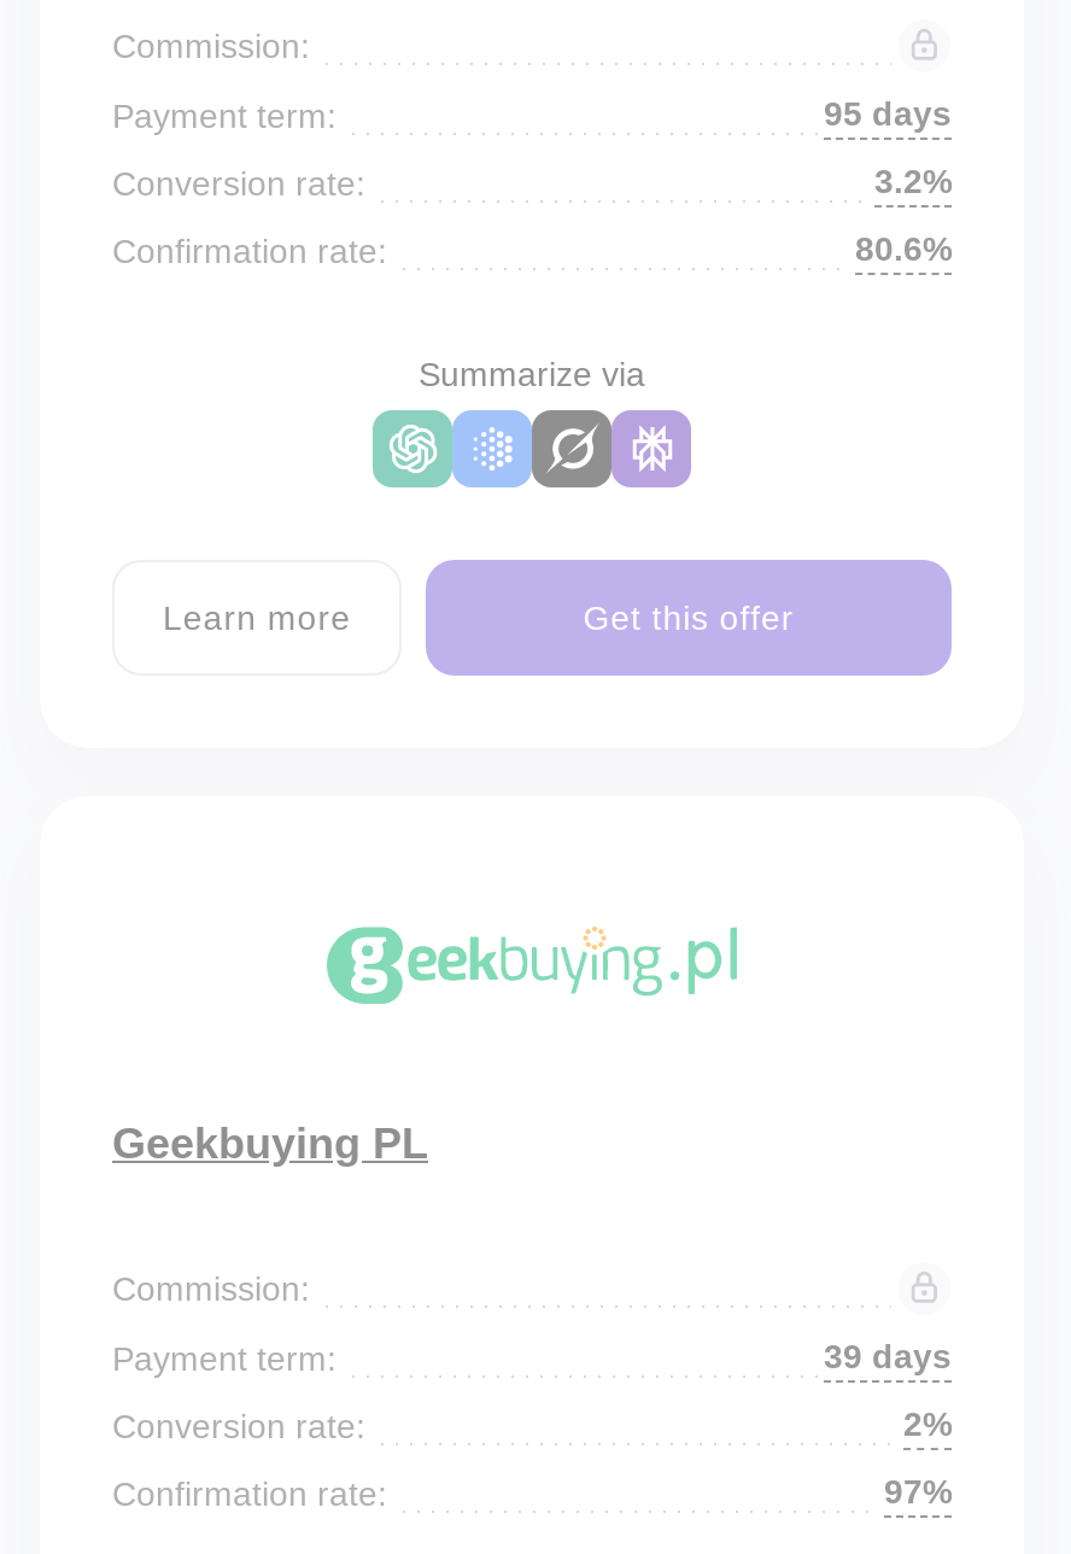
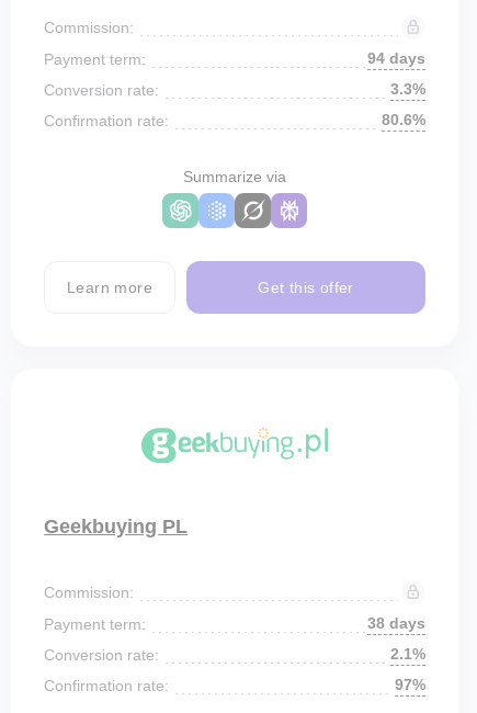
[824,94,952,133] 95 days -> [367,49,425,67] 94 days
[874,162,952,200] 3.2% -> [390,80,425,98] 3.3%
[824,1337,952,1375] 39 days -> [367,614,425,632] 38 days
[903,1404,952,1443] 2% -> [390,645,425,663] 2.1%

